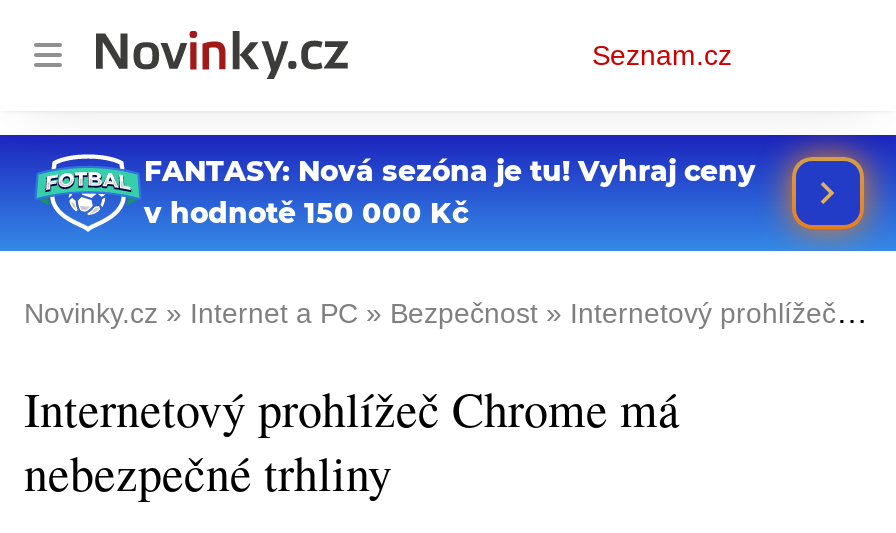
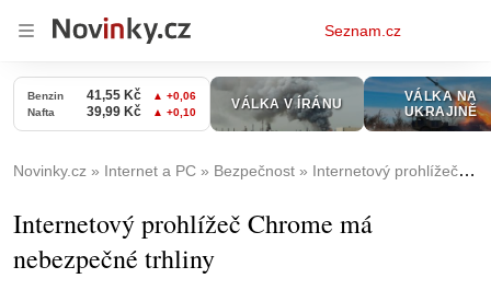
[6,133,890,253] [image] -> [3,74,488,137] [image]

